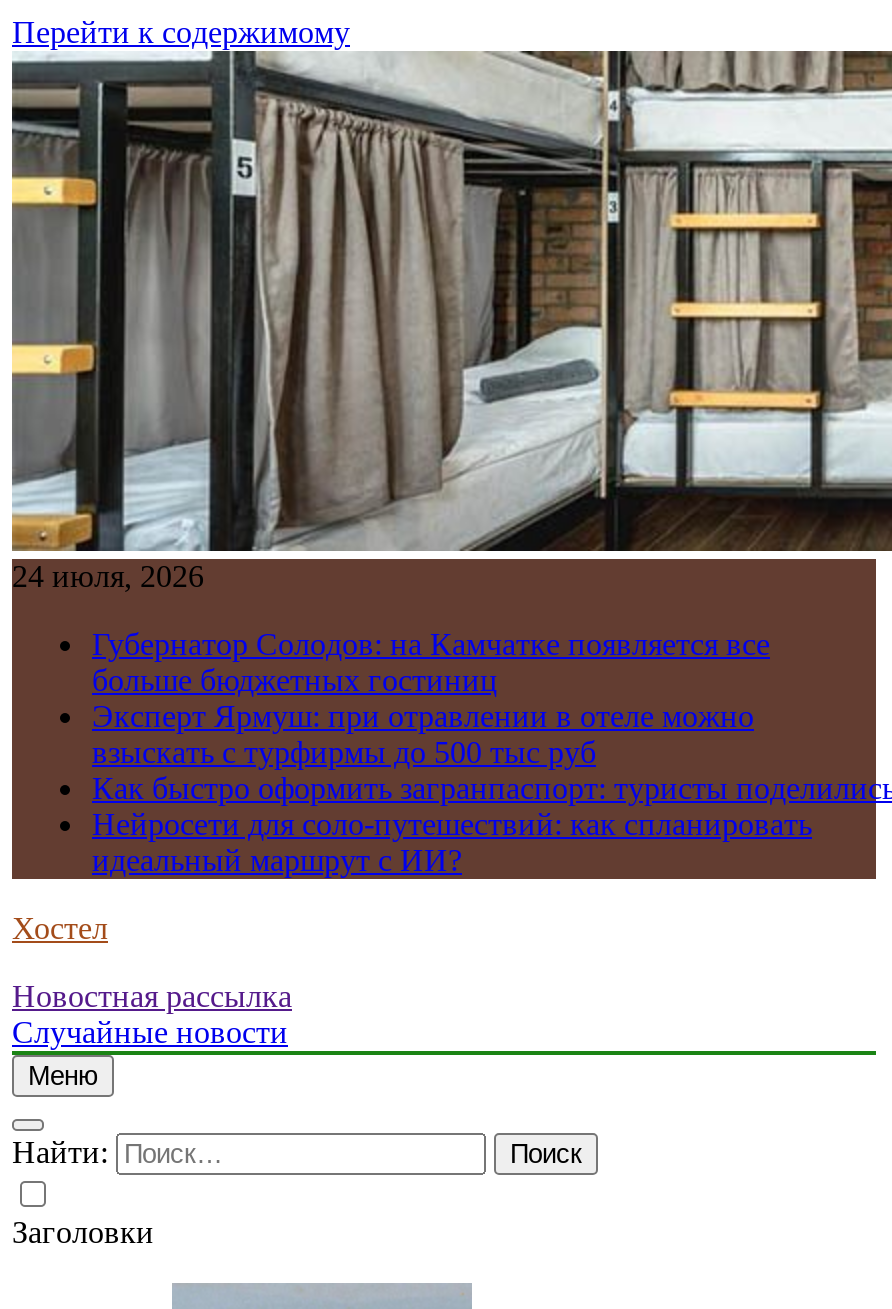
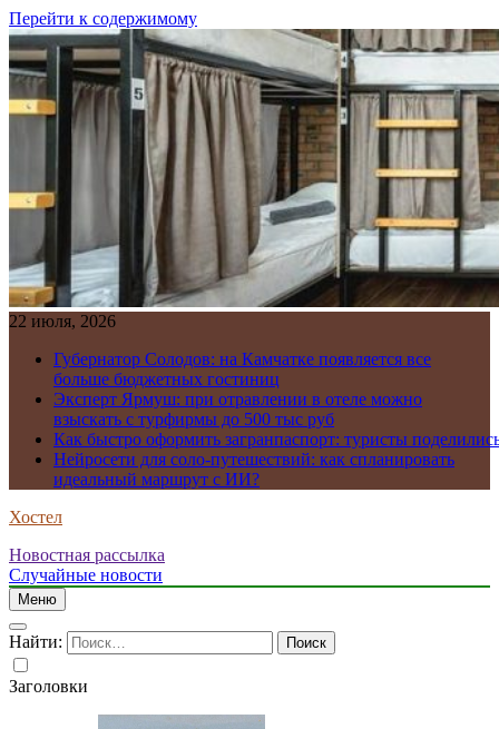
[12,559,204,593] 24 июля, 2026 -> [9,312,116,331] 22 июля, 2026

